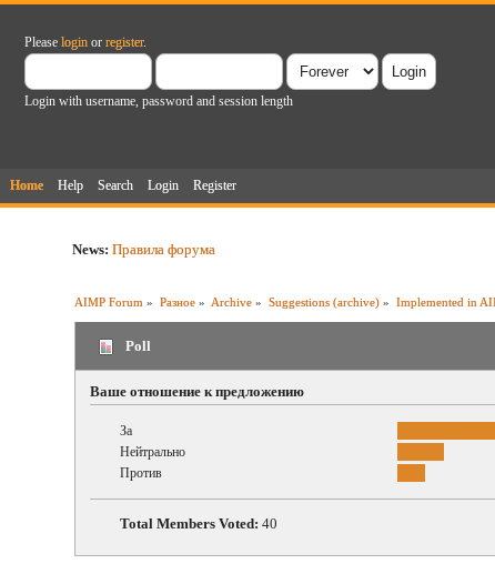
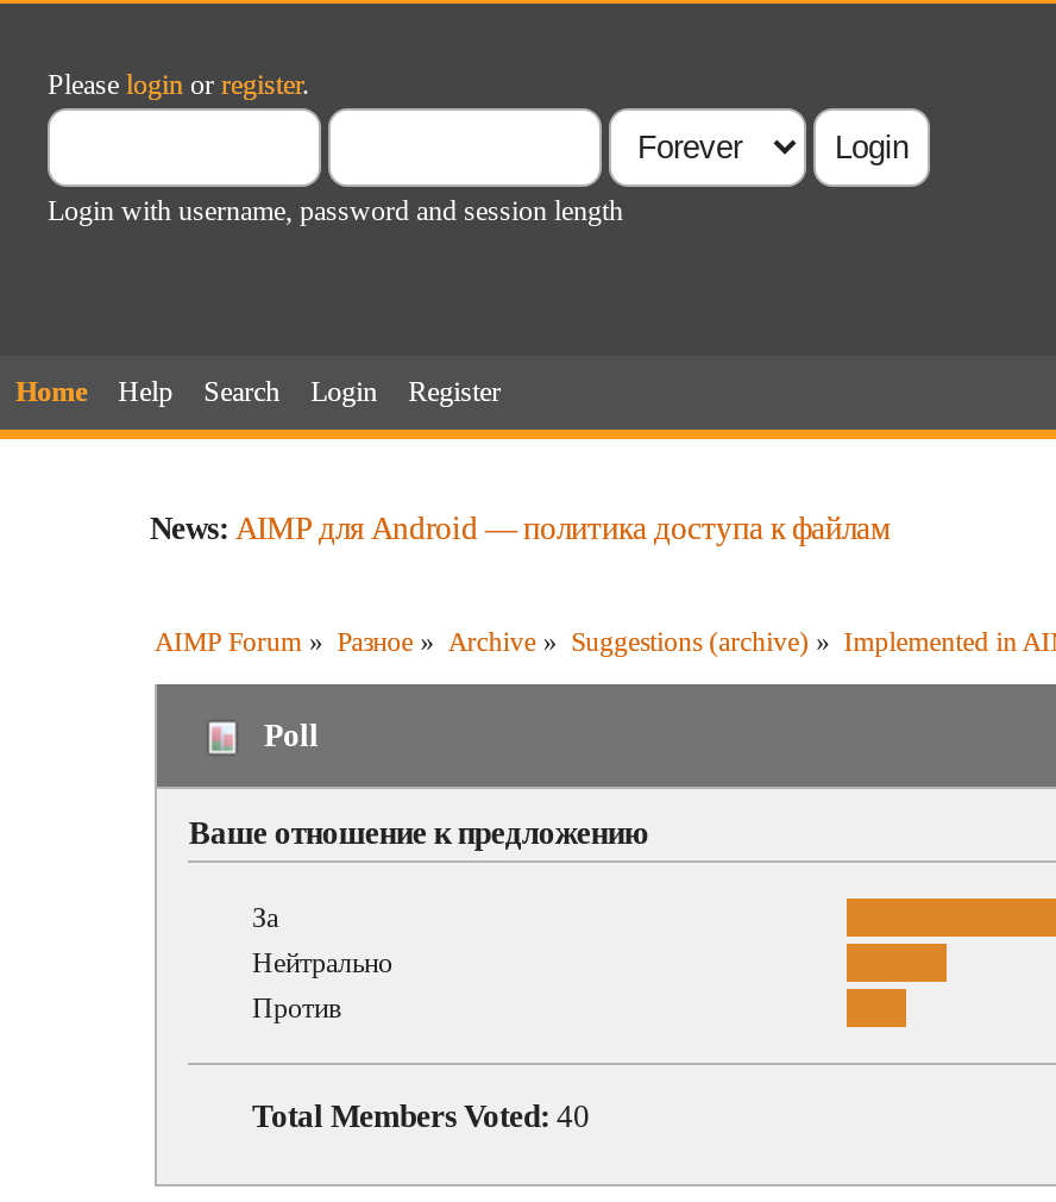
[72,241,215,258] News: Правила форума -> [150,511,890,546] News: AIMP для Android — политика доступа к файлам

